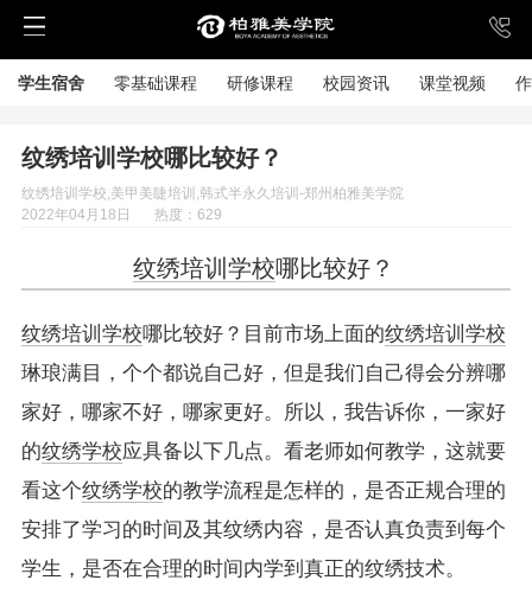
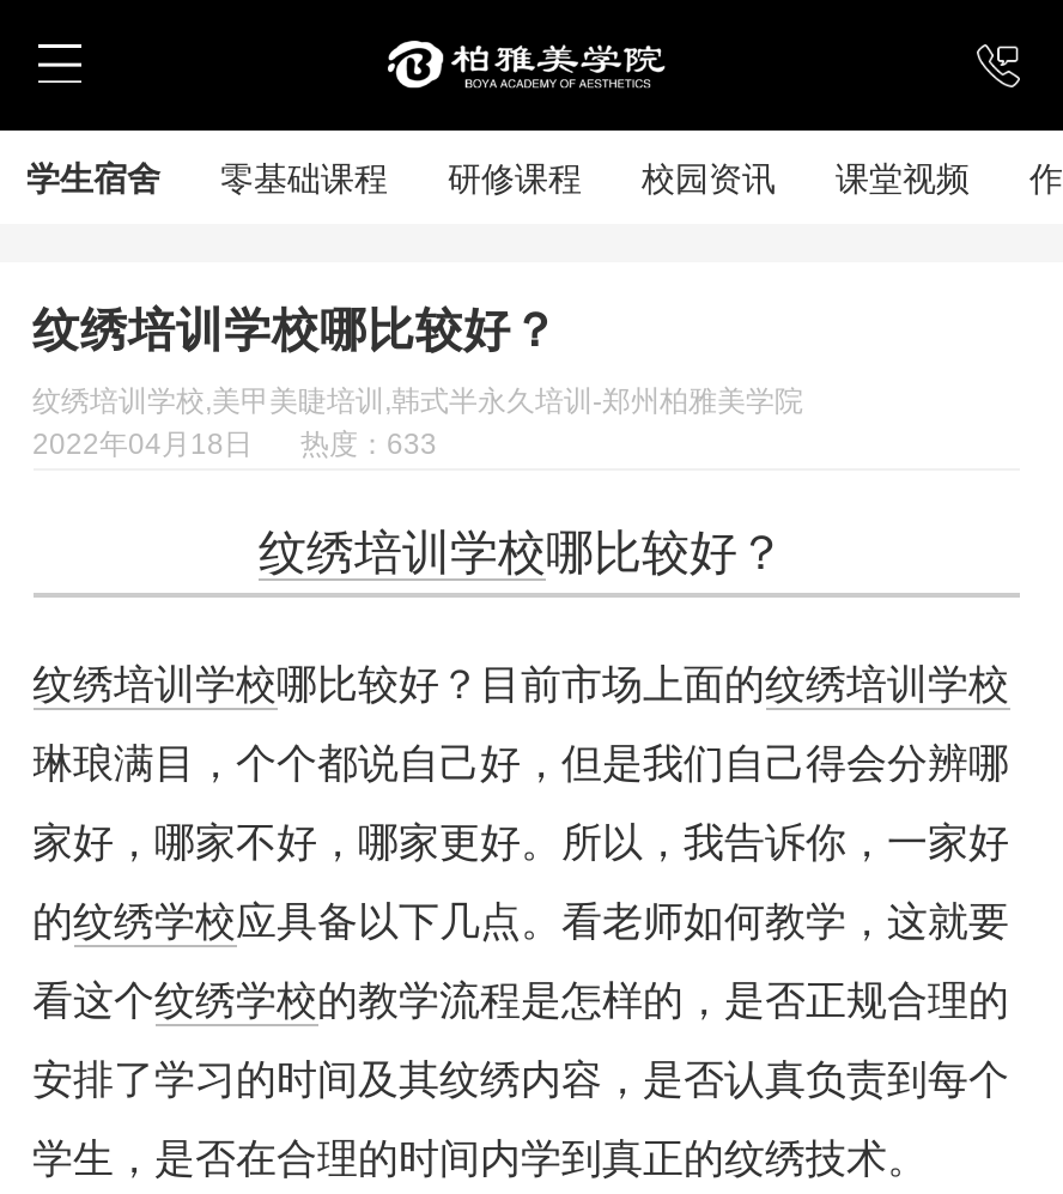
[21,206,221,223] 2022年04月18日 热度：629 -> [32,427,437,460] 2022年04月18日 热度：633

